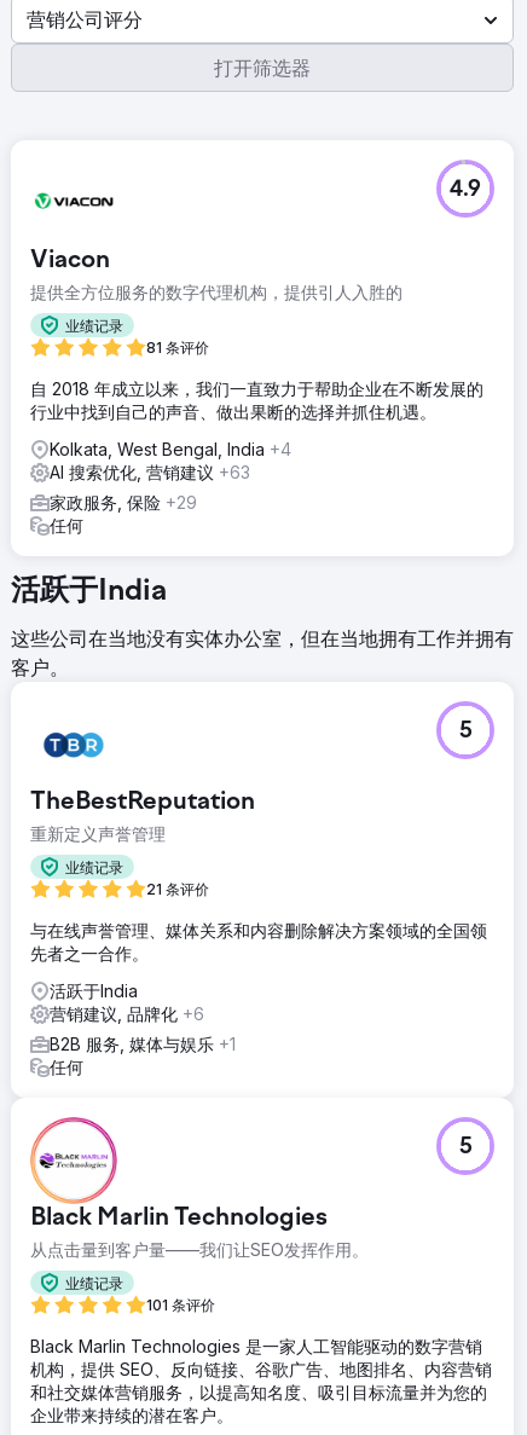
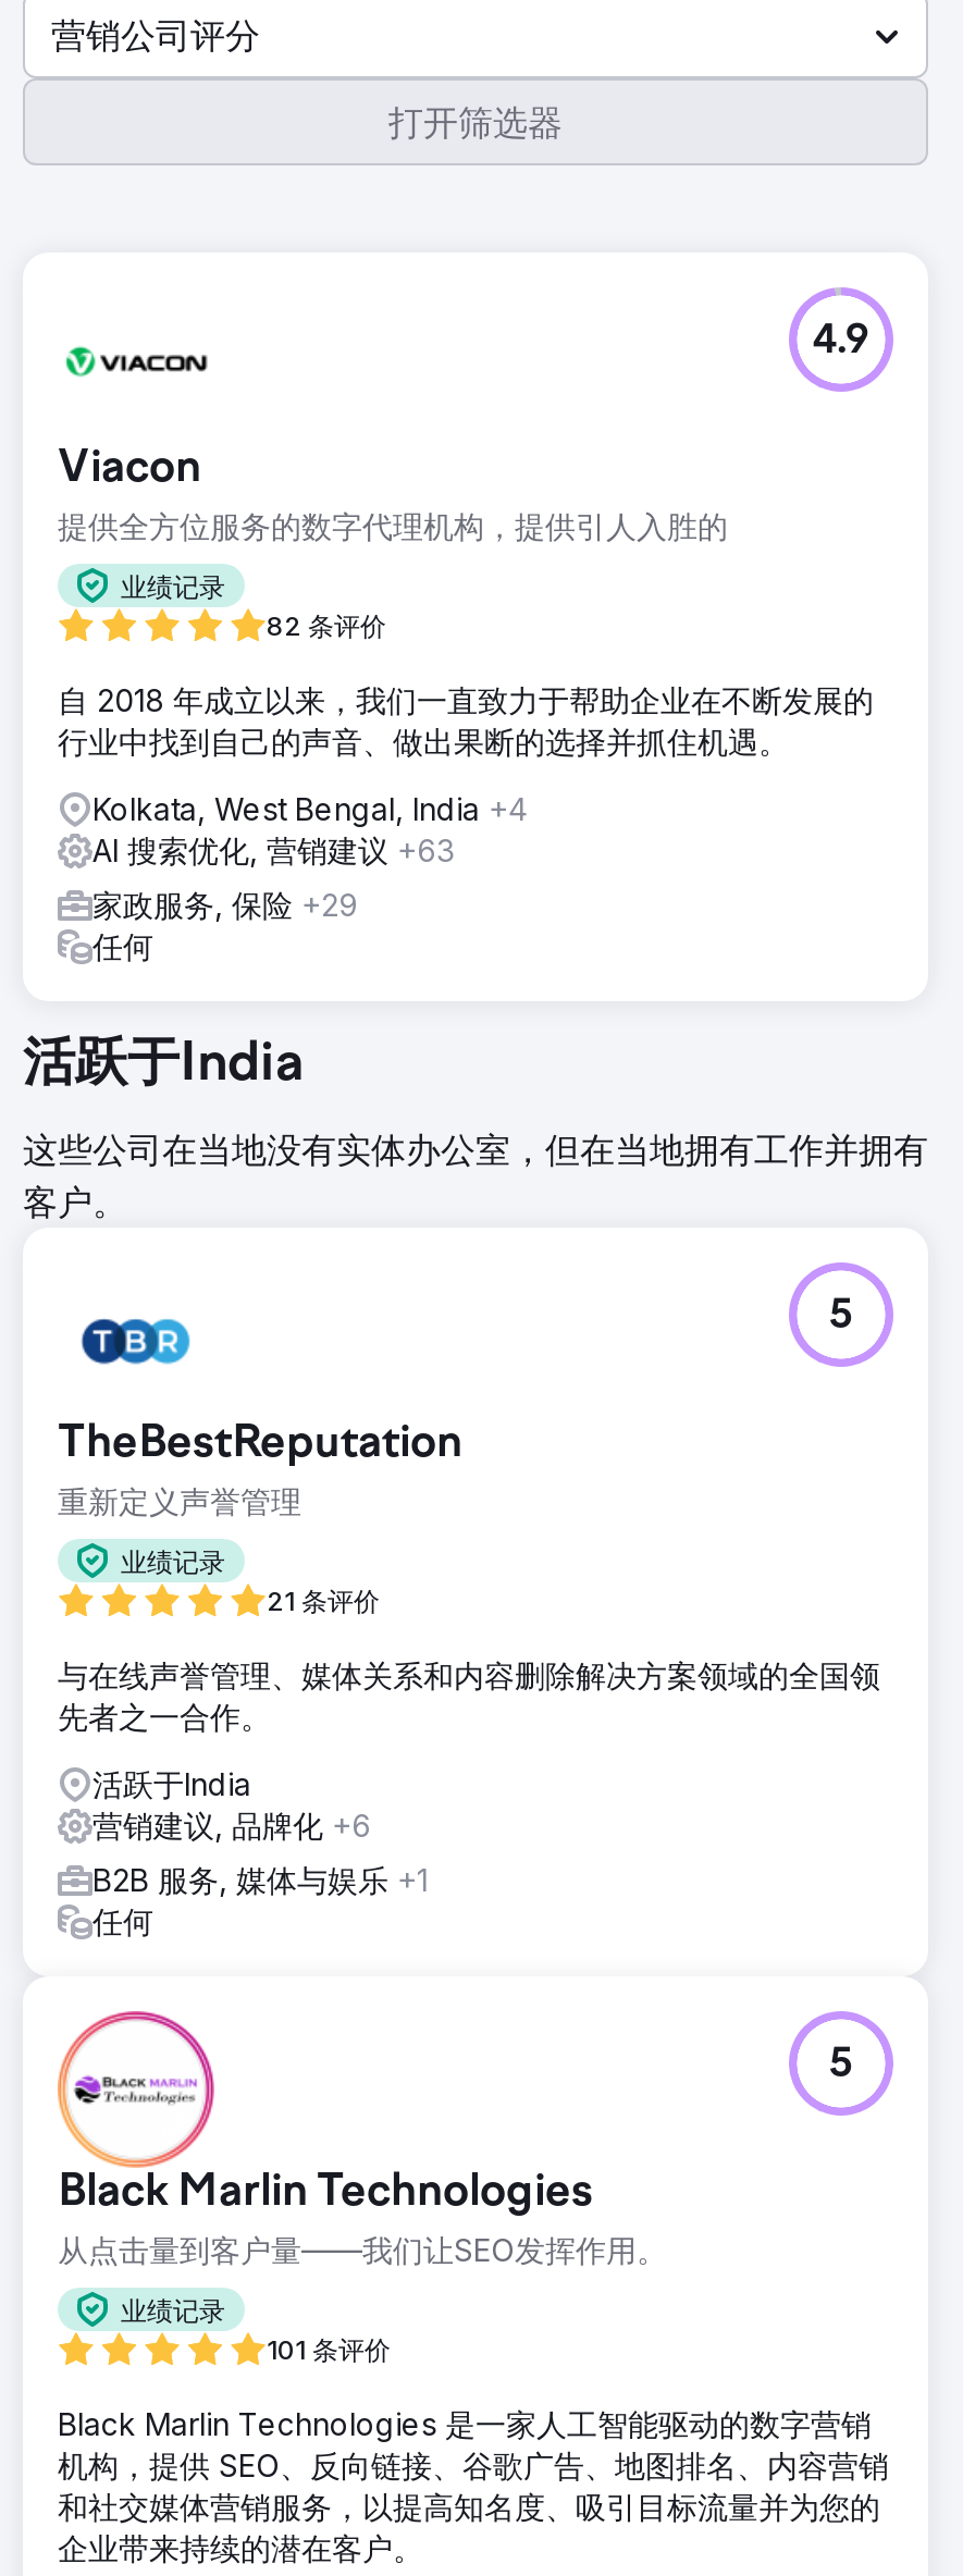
[146,339,209,357] 81 条评价 -> [267,609,386,642] 82 条评价

